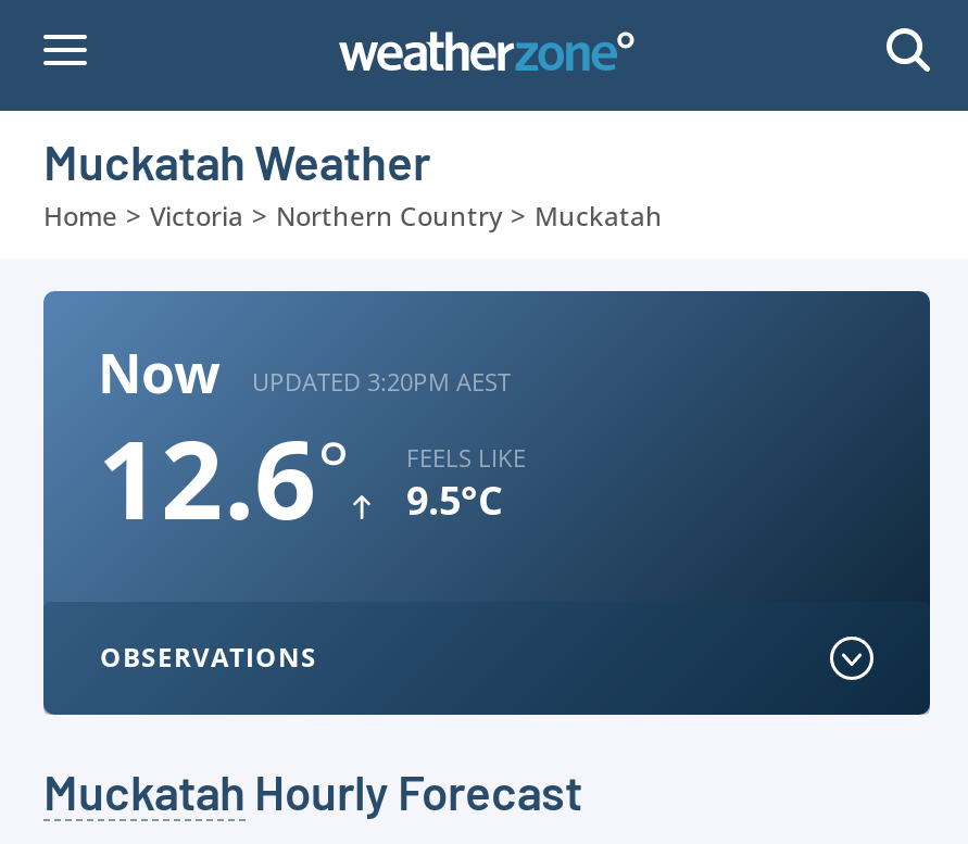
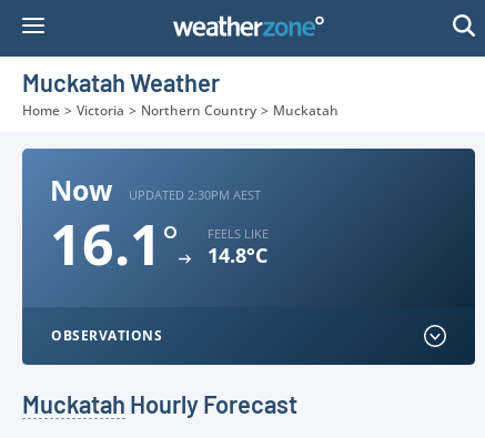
[252,364,511,396] UPDATED 3:20PM AEST -> [129,186,261,202] UPDATED 2:30PM AEST
[98,404,350,552] 12.6° -> [50,206,179,282] 16.1°
[406,474,502,526] 9.5°C -> [208,242,267,268] 14.8°C

